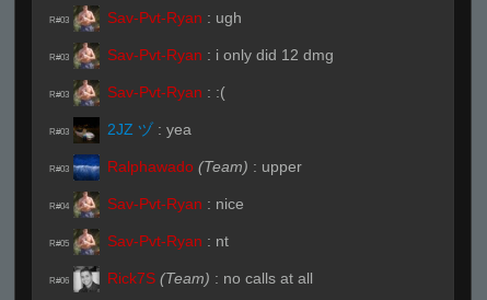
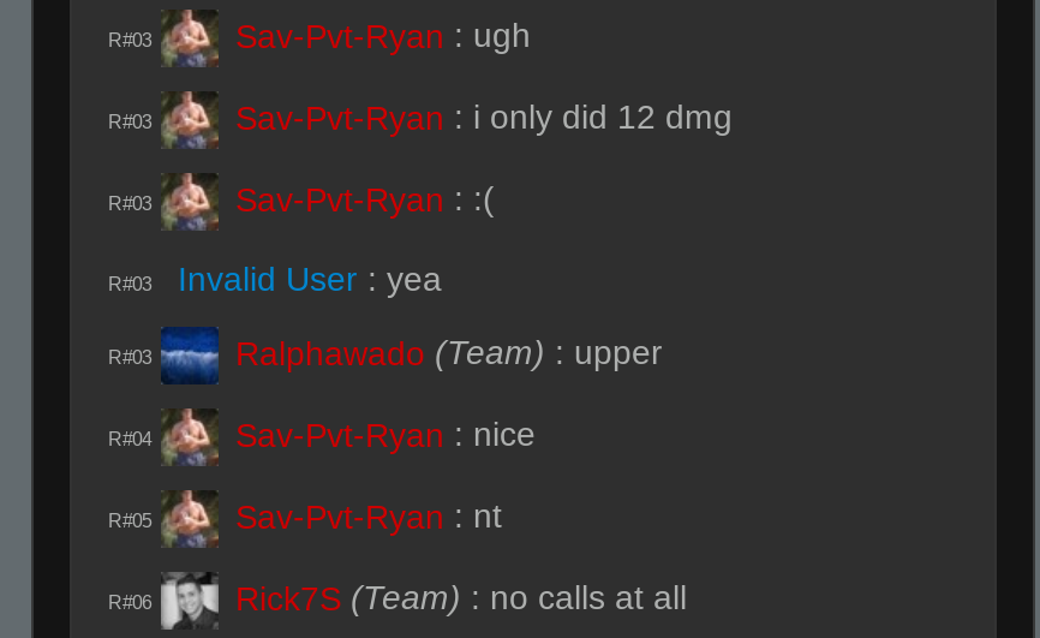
[107,120,192,138] 2JZ ヅ : yea -> [178,260,442,298] Invalid User : yea

